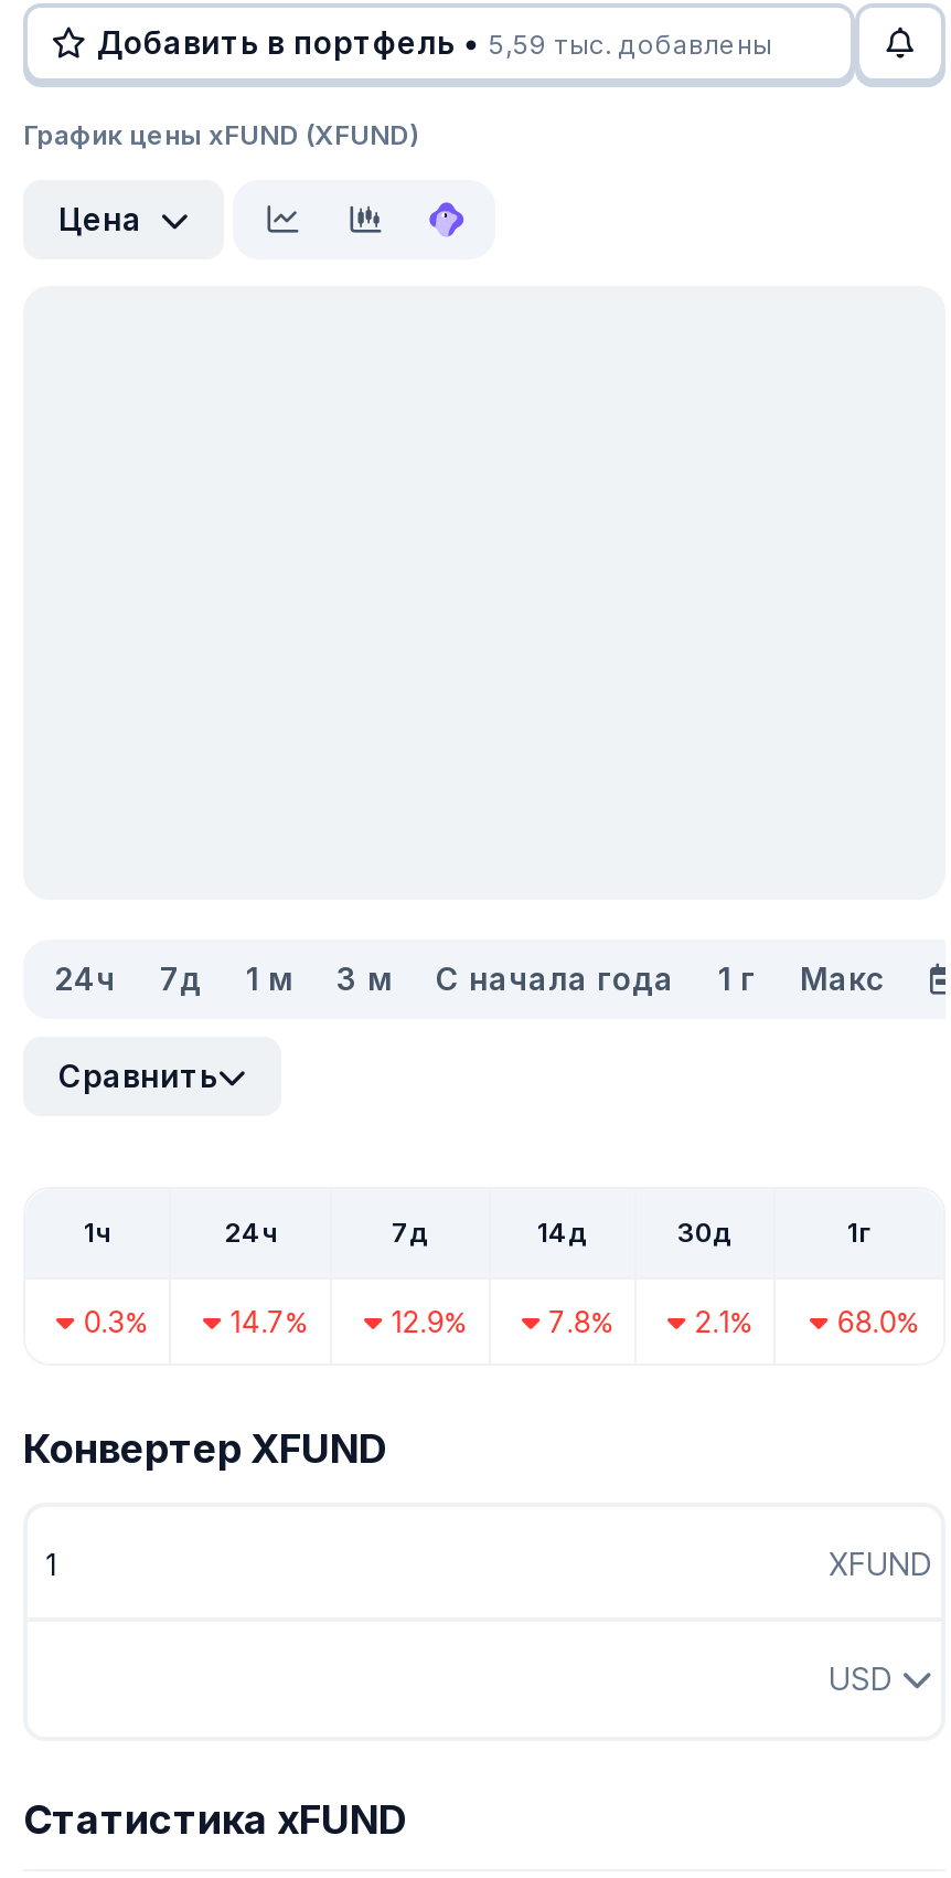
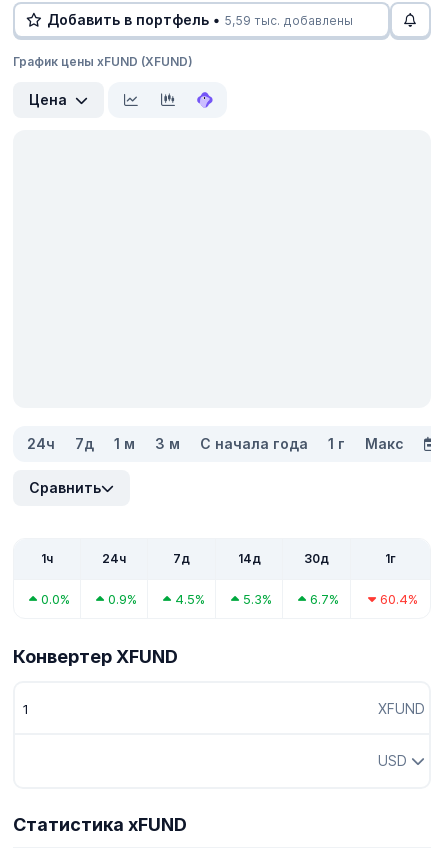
[83,1304,147,1339] 0.3% -> [41,591,70,607] 0.0%
[230,1304,307,1339] 14.7% -> [108,591,137,607] 0.9%
[391,1304,466,1339] 12.9% -> [175,591,205,607] 4.5%
[549,1304,613,1339] 7.8% -> [243,591,272,607] 5.3%
[694,1304,752,1339] 2.1% -> [310,591,339,607] 6.7%
[836,1304,918,1339] 68.0% -> [380,591,418,607] 60.4%

